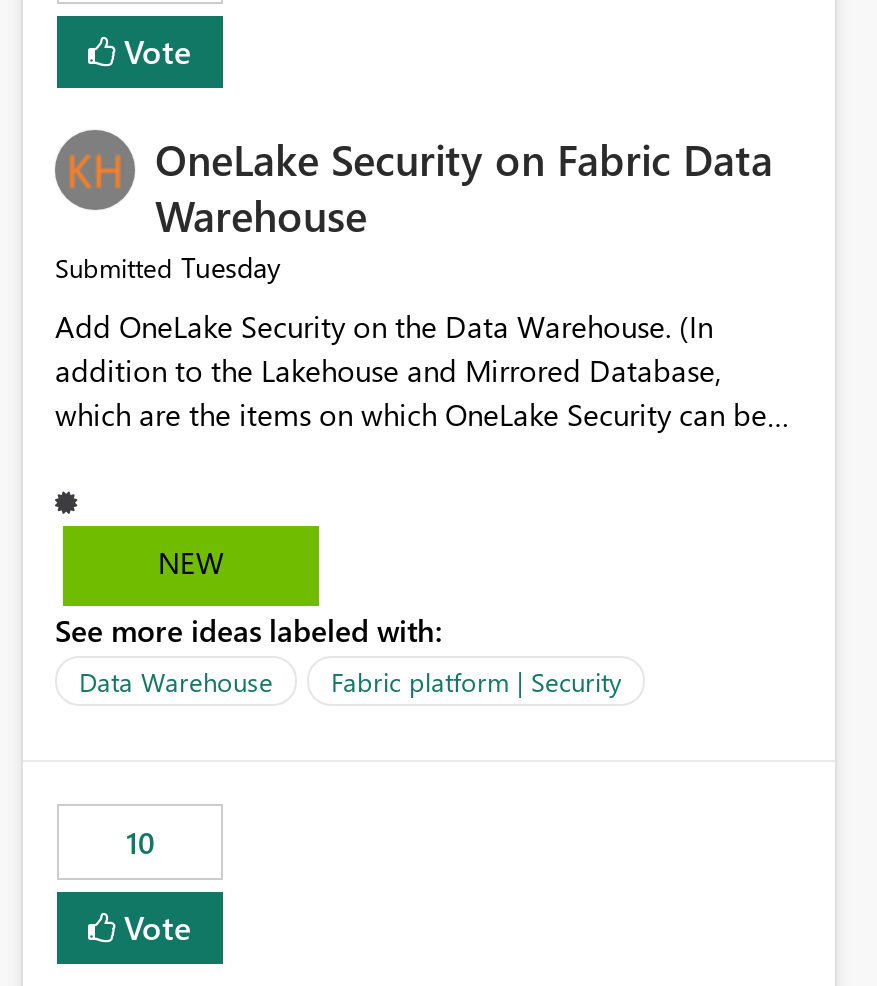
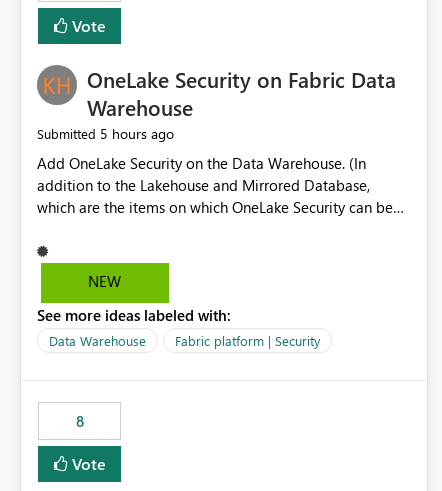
[55,249,281,287] Submitted Tuesday -> [37,124,174,143] Submitted 5 hours ago
[126,823,154,863] 10 -> [75,411,83,431] 8

